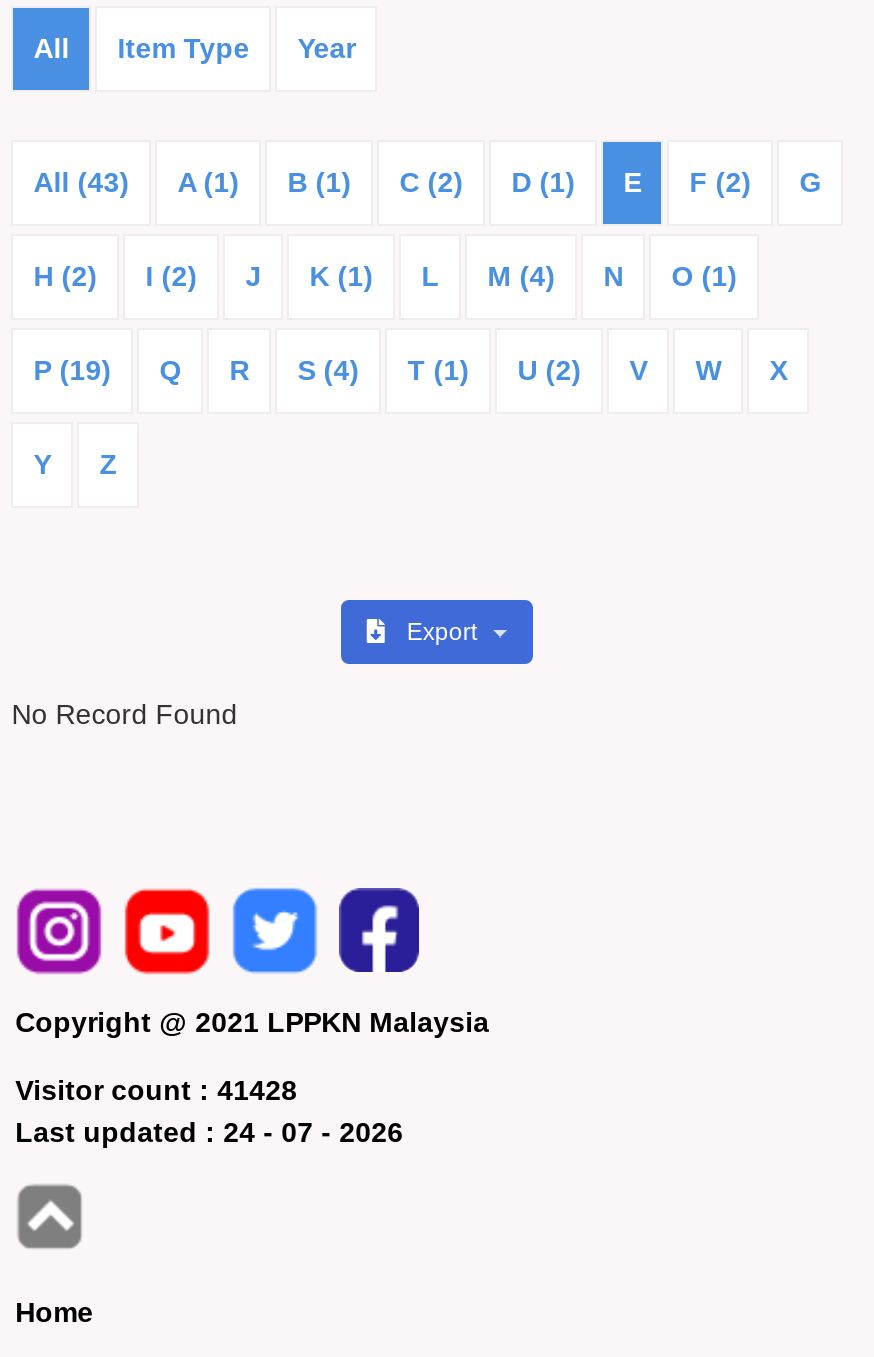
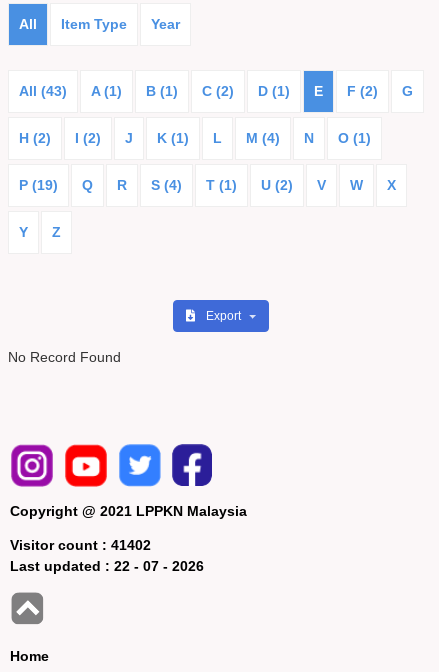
[15,1074,297,1106] Visitor count : 41428 -> [10,537,151,553] Visitor count : 41402
[15,1116,403,1148] Last updated : 24 - 07 - 2026 -> [10,558,204,574] Last updated : 22 - 07 - 2026

